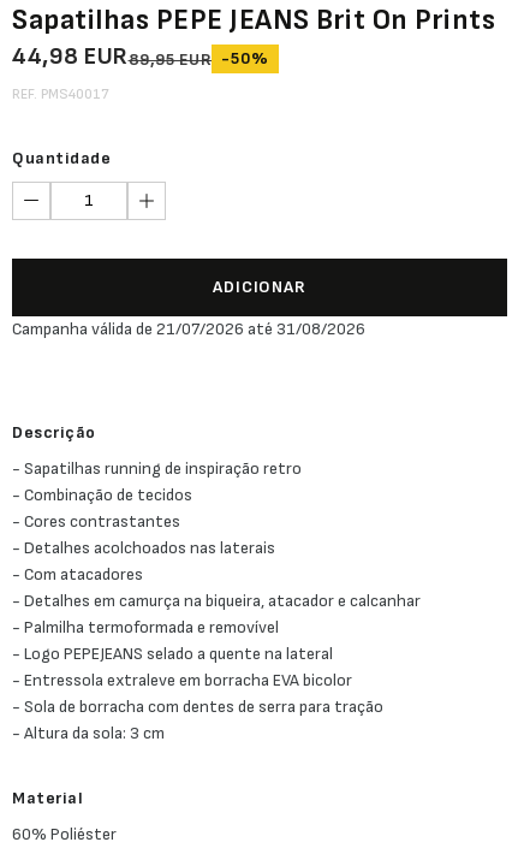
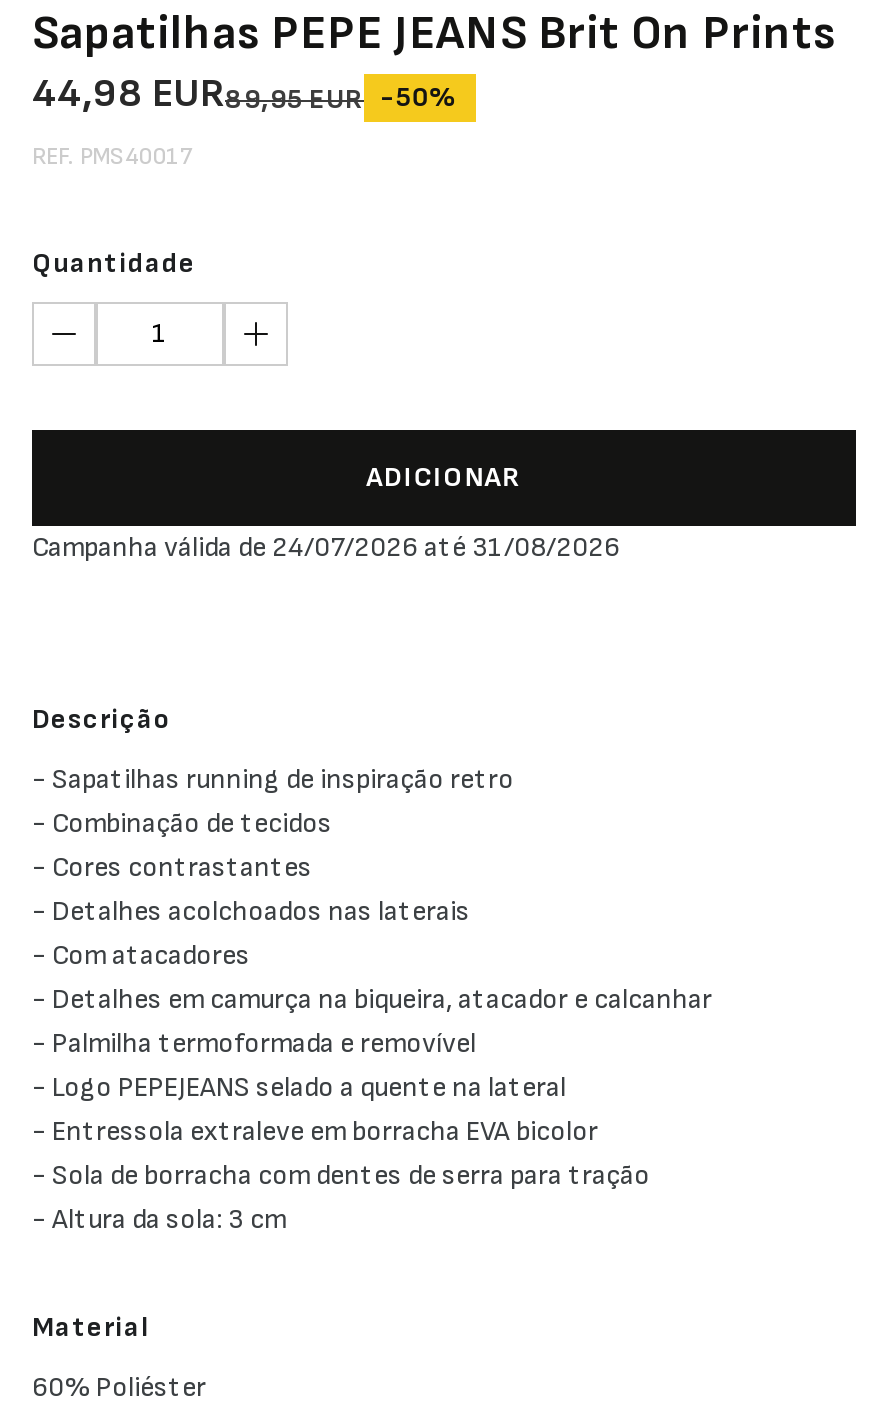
[12,318,365,339] Campanha válida de 21/07/2026 até 31/08/2026 -> [32,529,620,563] Campanha válida de 24/07/2026 até 31/08/2026

